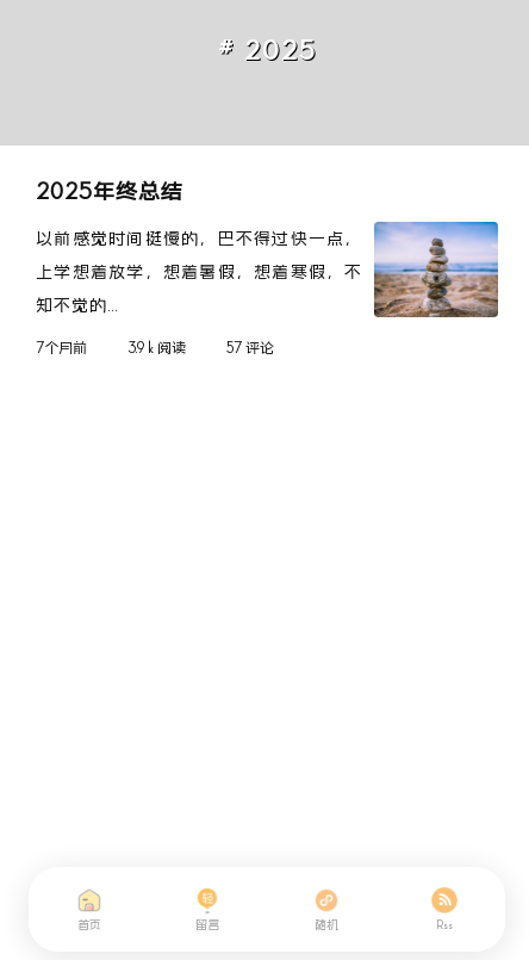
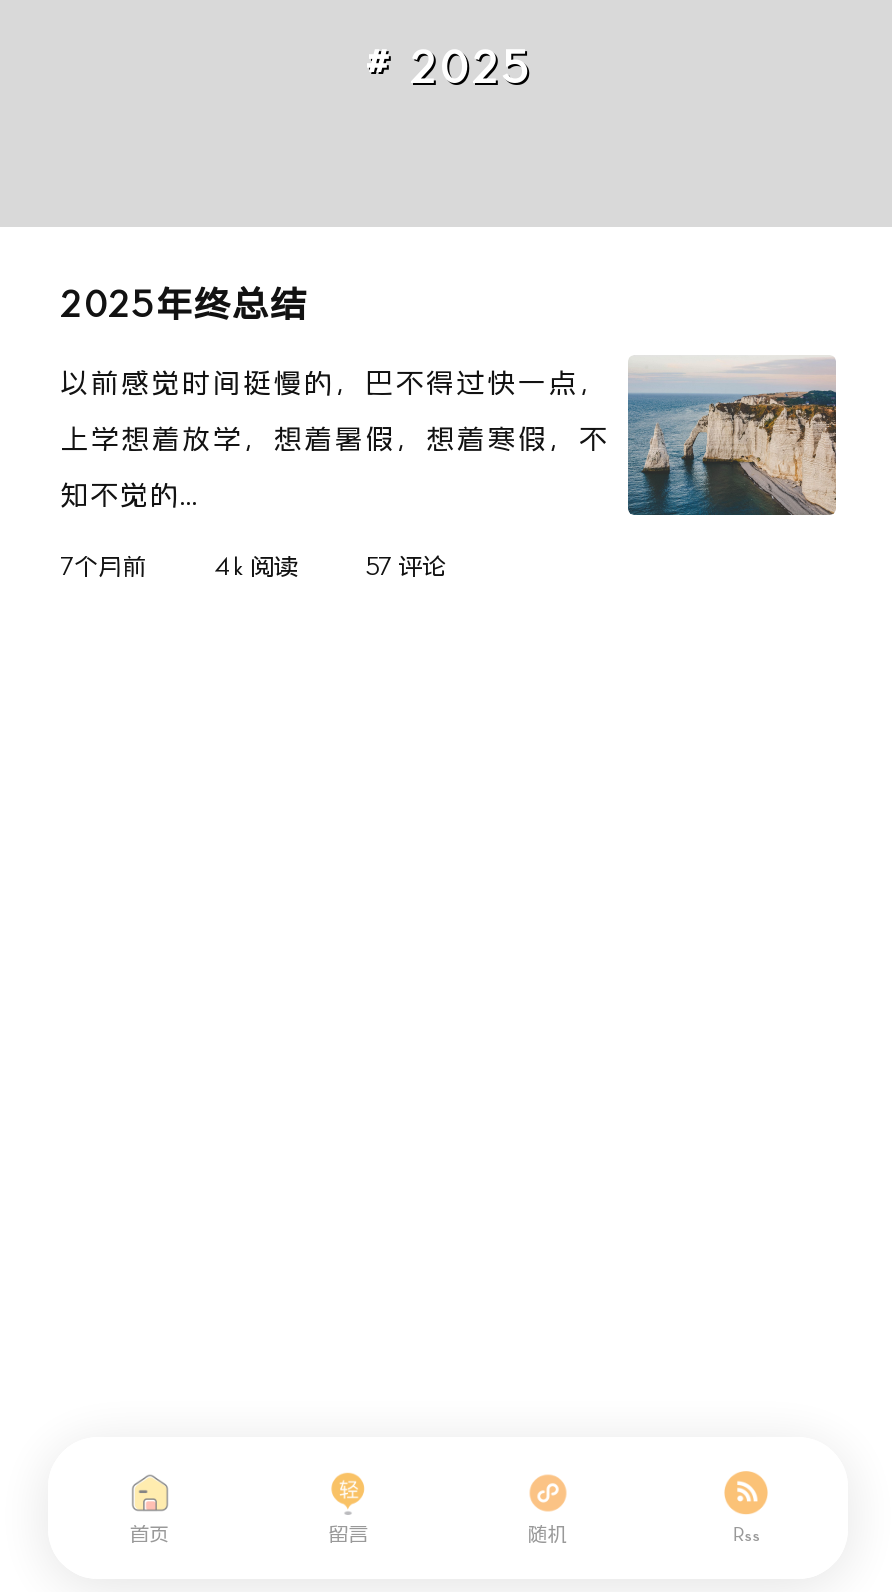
[373,221,499,318] [image] -> [626,355,838,517] [image]
[127,339,186,357] 3.9 k 阅读 -> [214,551,298,581] 4 k 阅读

